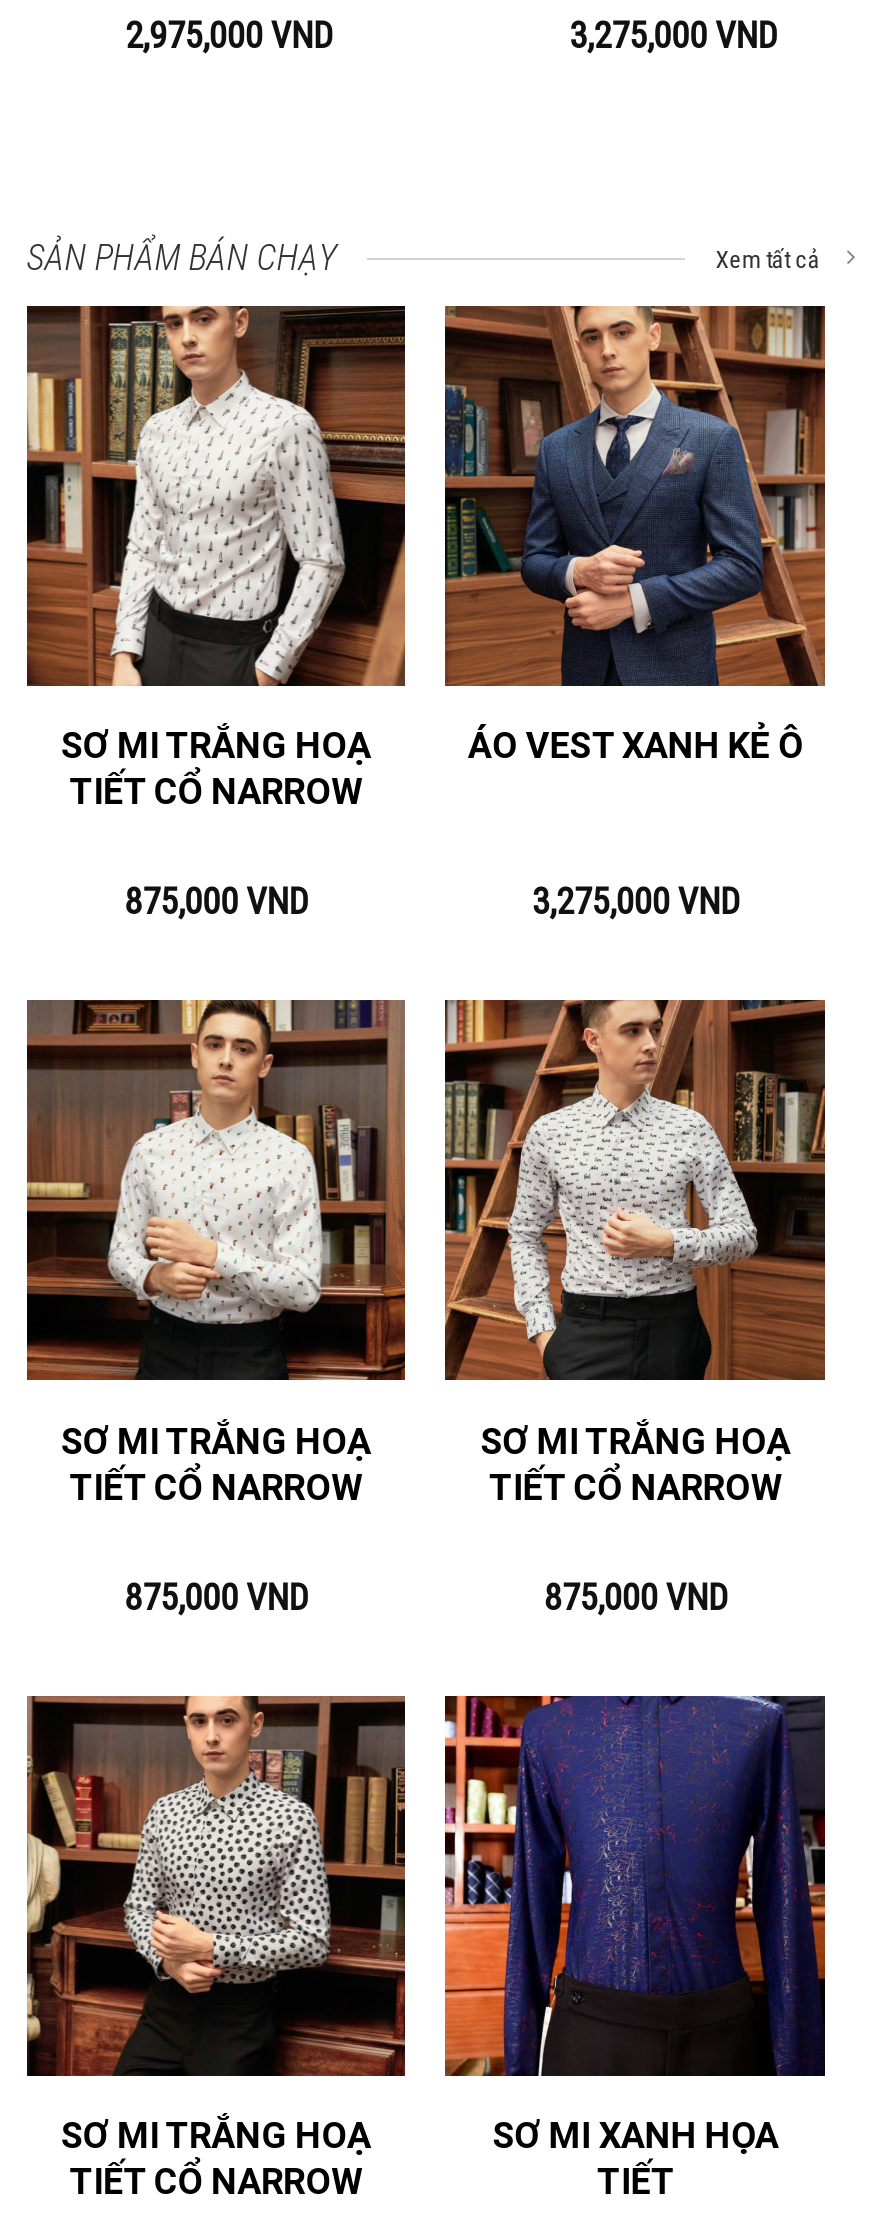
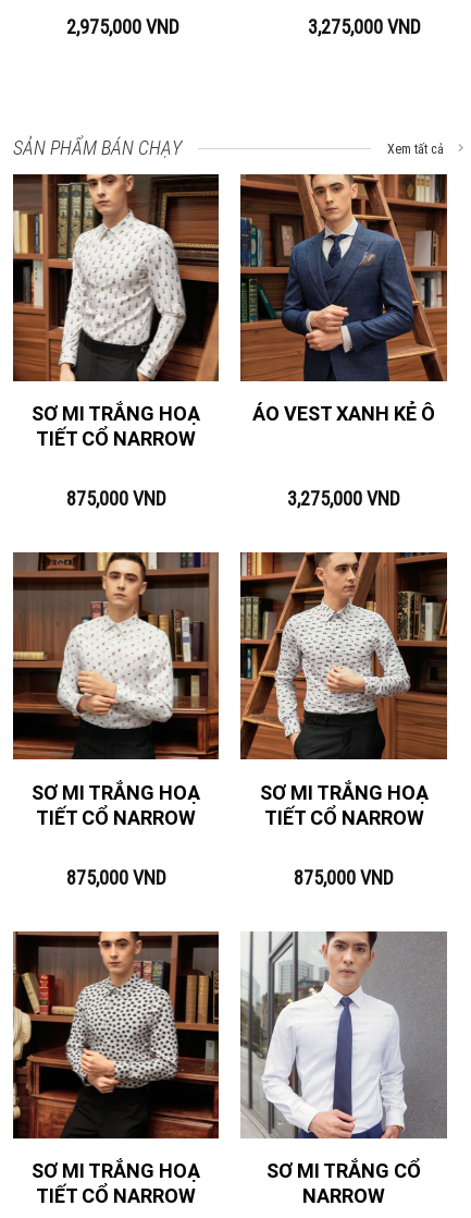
[443,1694,827,2202] [image] | SƠ MI XANH HỌA | TIẾT -> [240,930,448,1207] [image] | SƠ MI TRẮNG CỔ | NARROW

